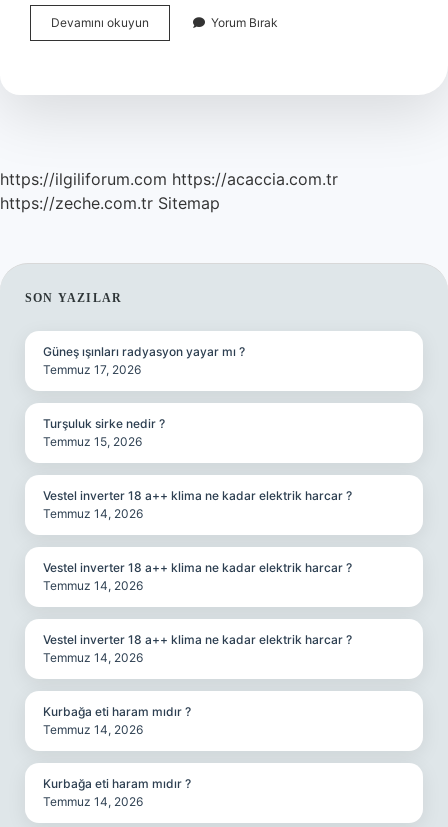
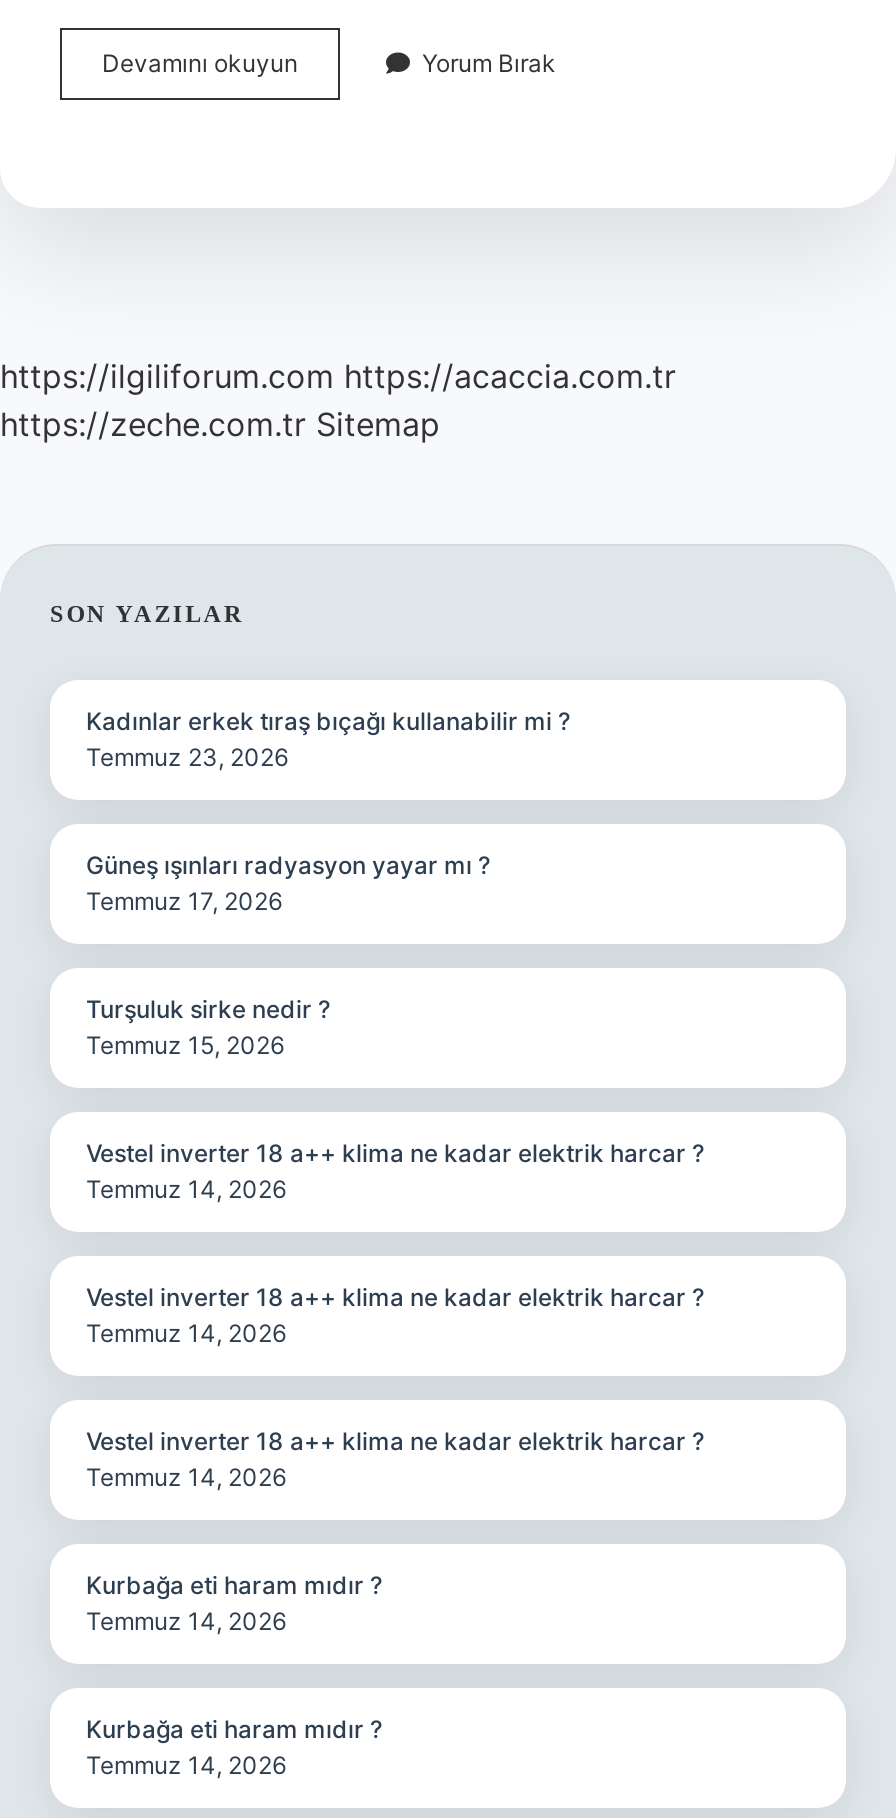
none -> [86,706,570,772] Kadınlar erkek tıraş bıçağı kullanabilir mi ? | Temmuz 23, 2026

